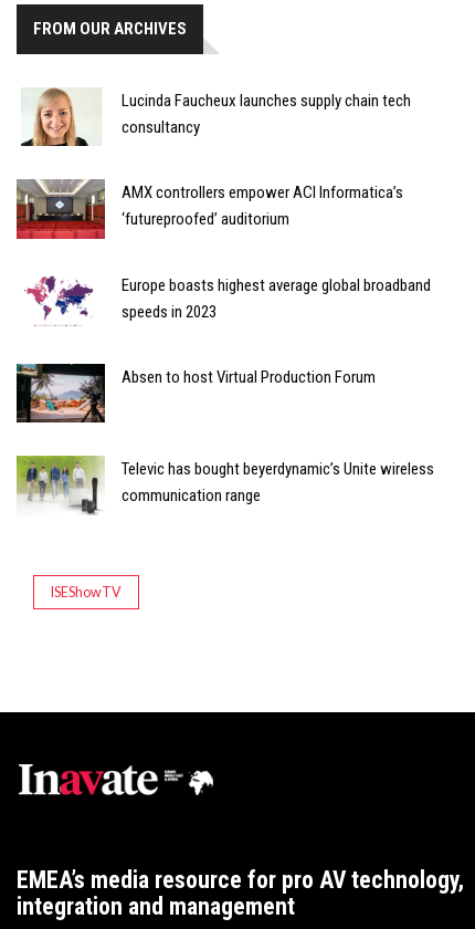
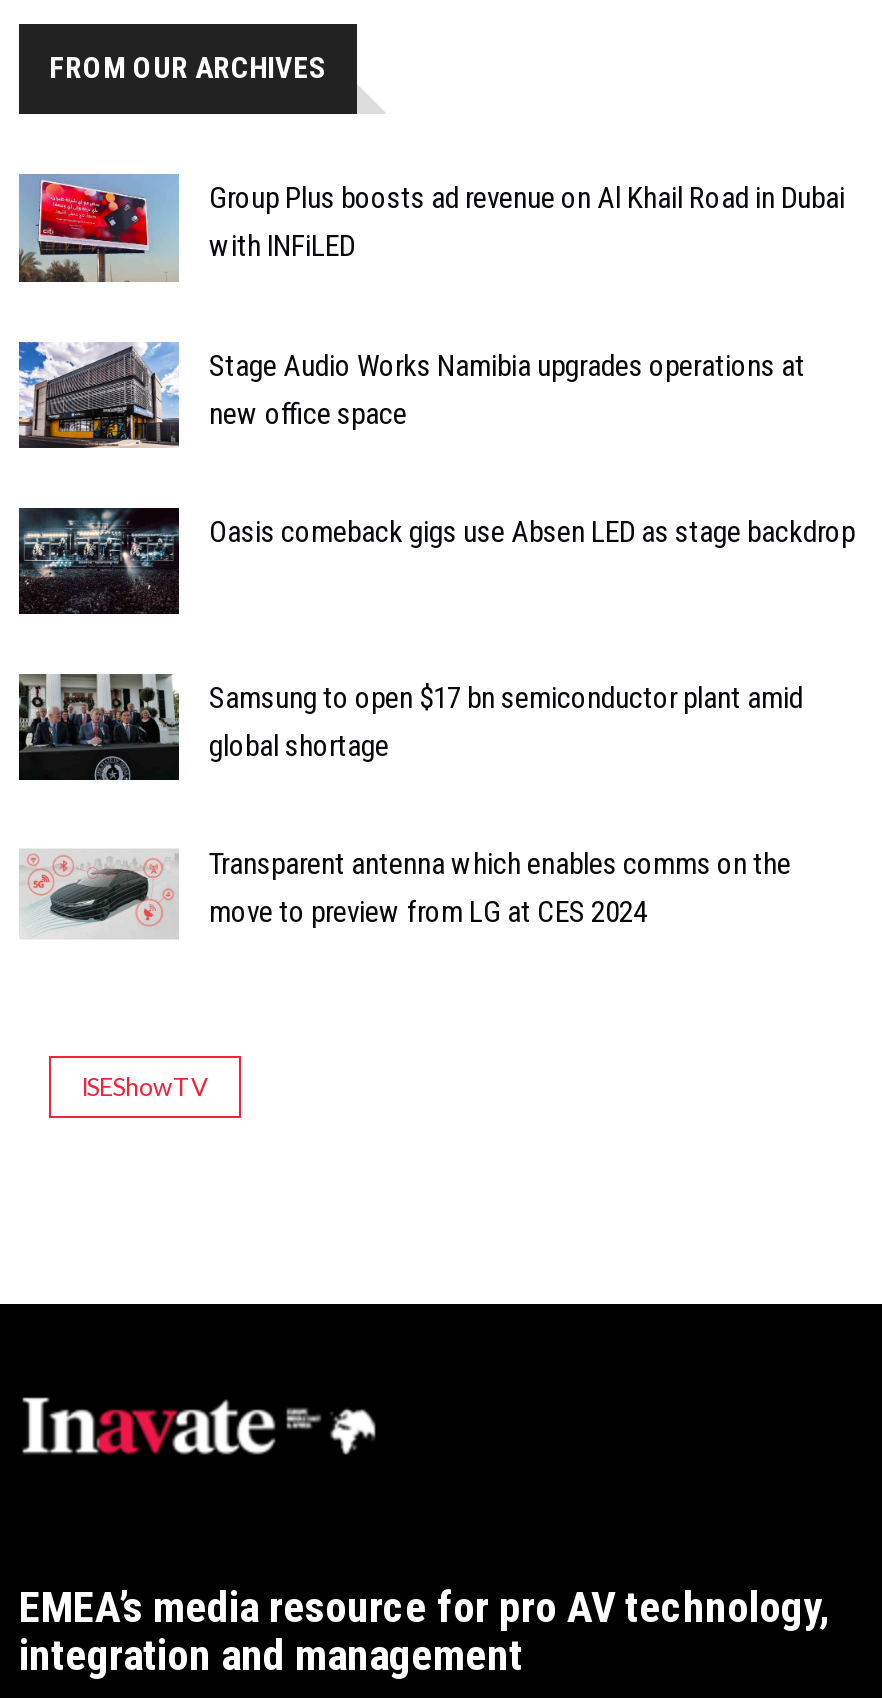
[17,87,411,147] [image] | Lucinda Faucheux launches supply chain tech | consultancy -> [17,172,845,284] [image] | Group Plus boosts ad revenue on Al Khail Road in Dubai | with INFiLED
[15,179,403,240] [image] | AMX controllers empower ACI Informatica’s | ‘futureproofed’ auditorium -> [17,342,805,450] [image] | Stage Audio Works Namibia upgrades operations at | new office space
[17,272,431,331] [image] | Europe boasts highest average global broadband | speeds in 2023 -> [17,506,855,616] [image] | Oasis comeback gigs use Absen LED as stage backdrop
[15,363,376,422] [image] | Absen to host Virtual Production Forum -> [19,674,803,780] [image] | Samsung to open $17 bn semiconductor plant amid | global shortage
[15,455,434,515] [image] | Televic has bought beyerdynamic’s Unite wireless | communication range -> [19,840,791,946] [image] | Transparent antenna which enables comms on the | move to preview from LG at CES 2024

